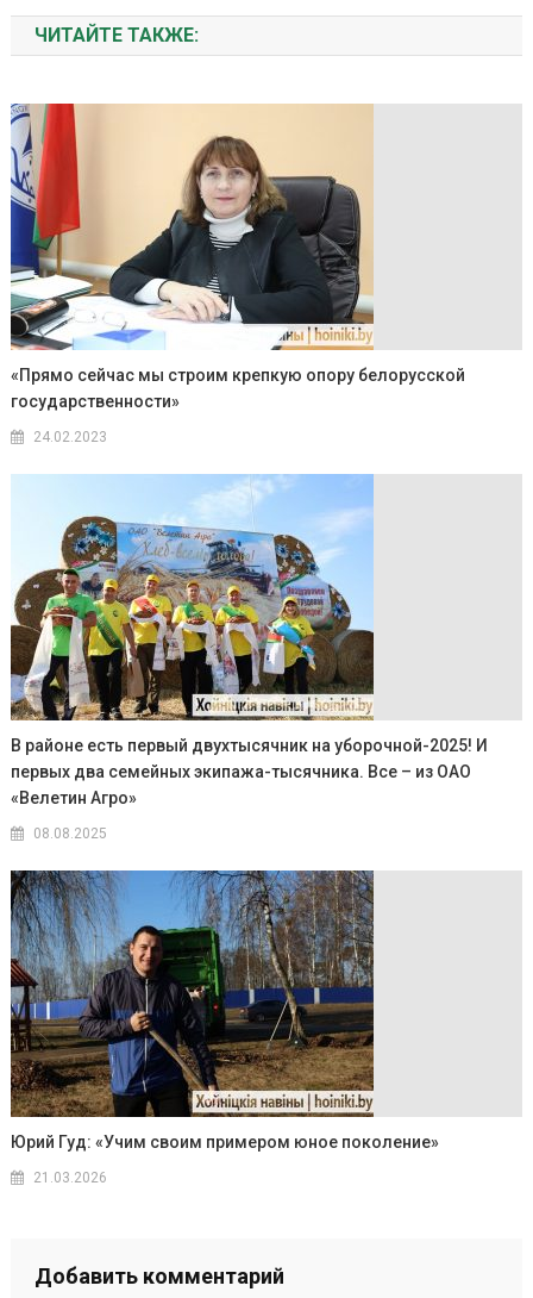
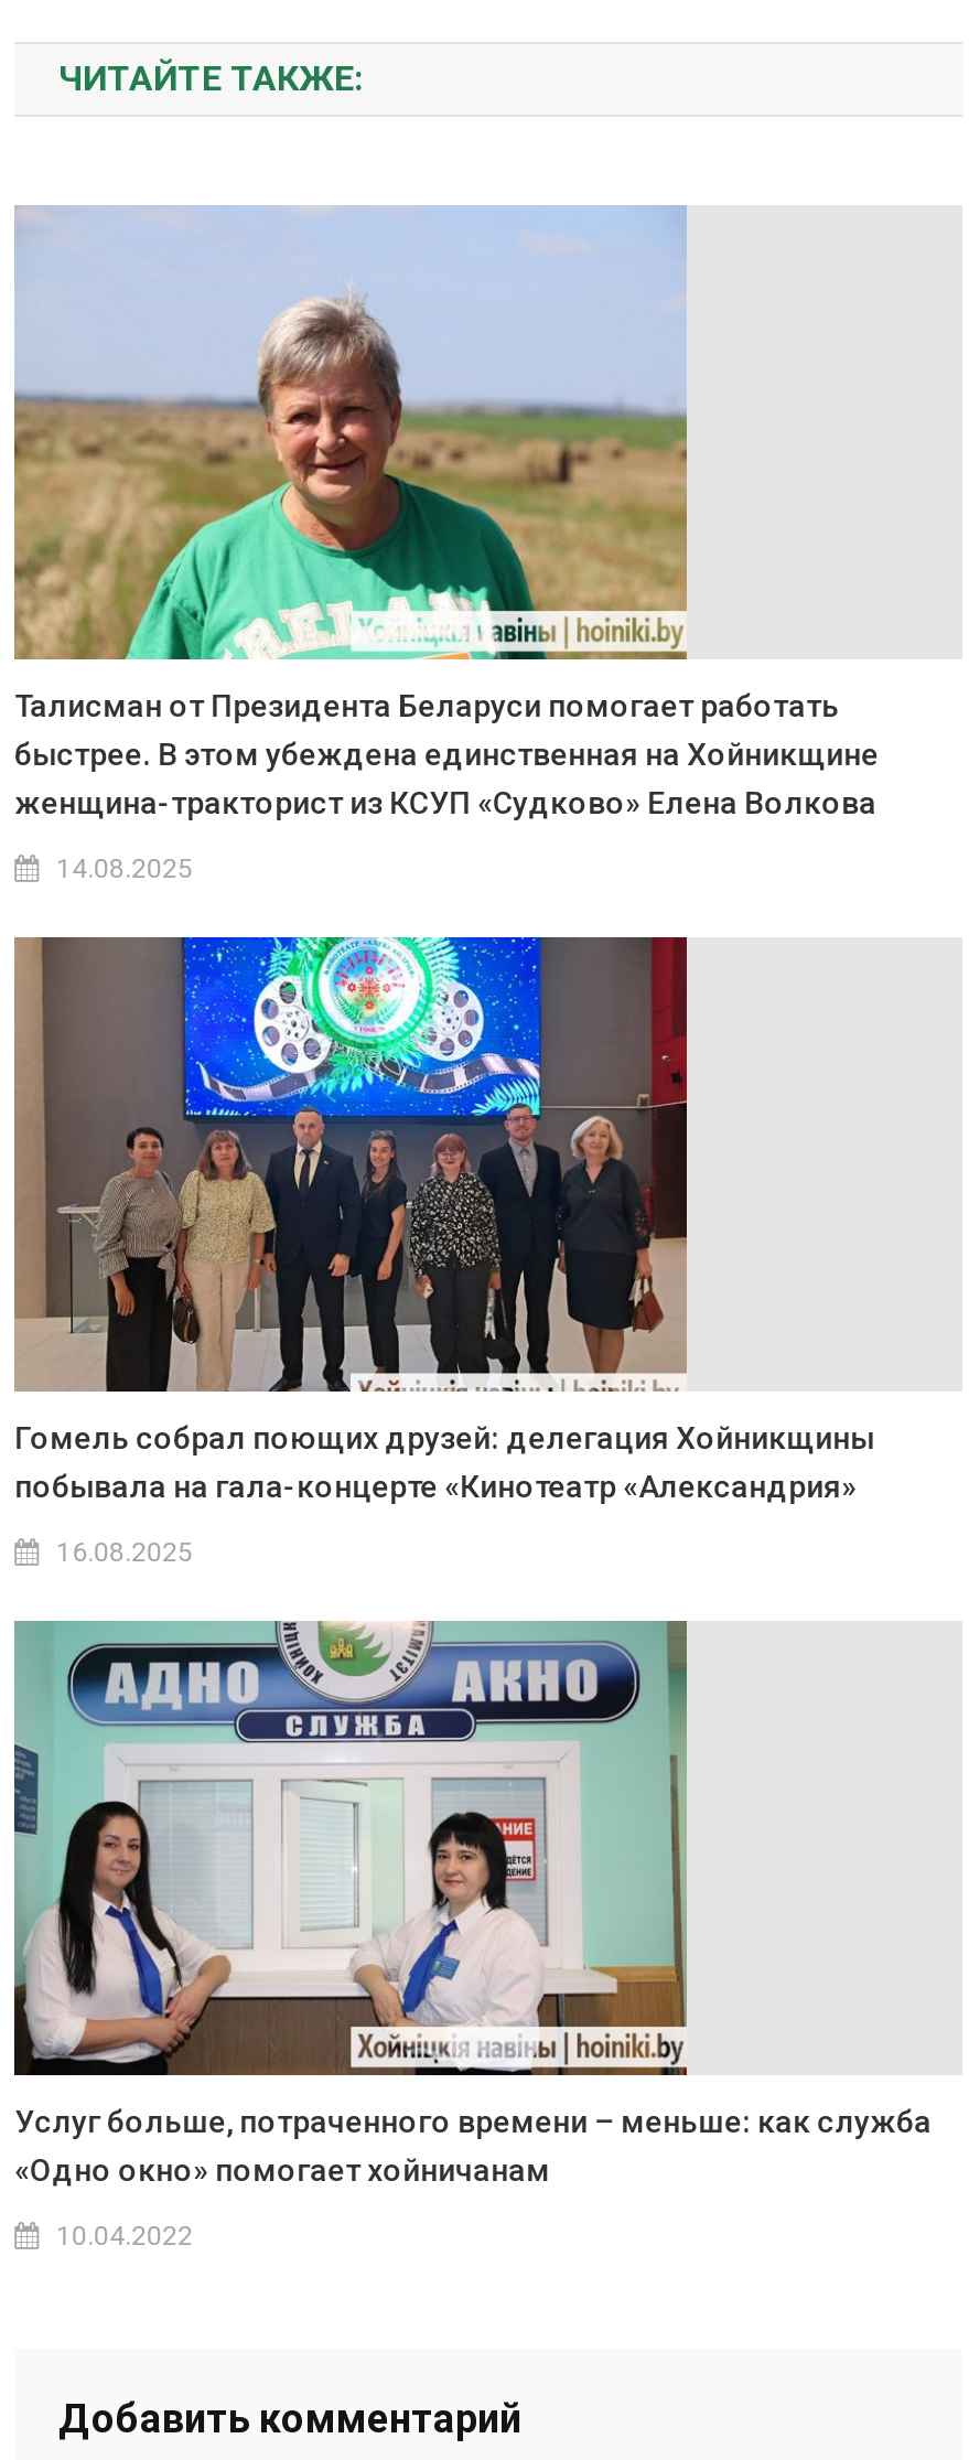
[10,102,465,410] [image] | «Прямо сейчас мы строим крепкую опору белорусской | государственности» -> [12,204,879,820] [image] | Талисман от Президента Беларуси помогает работать | быстрее. В этом убеждена единственная на Хойникщине | женщина-тракторист из КСУП «Судково» Елена Волкова
[33,428,107,445] 24.02.2023 -> [56,853,193,884] 14.08.2025
[10,474,488,807] [image] | В районе есть первый двухтысячник на уборочной-2025! И | первых два семейных экипажа-тысячника. Все – из ОАО | «Велетин Агро» -> [12,934,874,1504] [image] | Гомель собрал поющих друзей: делегация Хойникщины | побывала на гала-концерте «Кинотеатр «Александрия»
[33,825,107,841] 08.08.2025 -> [56,1537,193,1568] 16.08.2025
[10,868,439,1151] [image] | Юрий Гуд: «Учим своим примером юное поколение» -> [12,1620,932,2187] [image] | Услуг больше, потраченного времени – меньше: как служба | «Одно окно» помогает хойничанам
[33,1169,107,1185] 21.03.2026 -> [56,2220,193,2251] 10.04.2022

